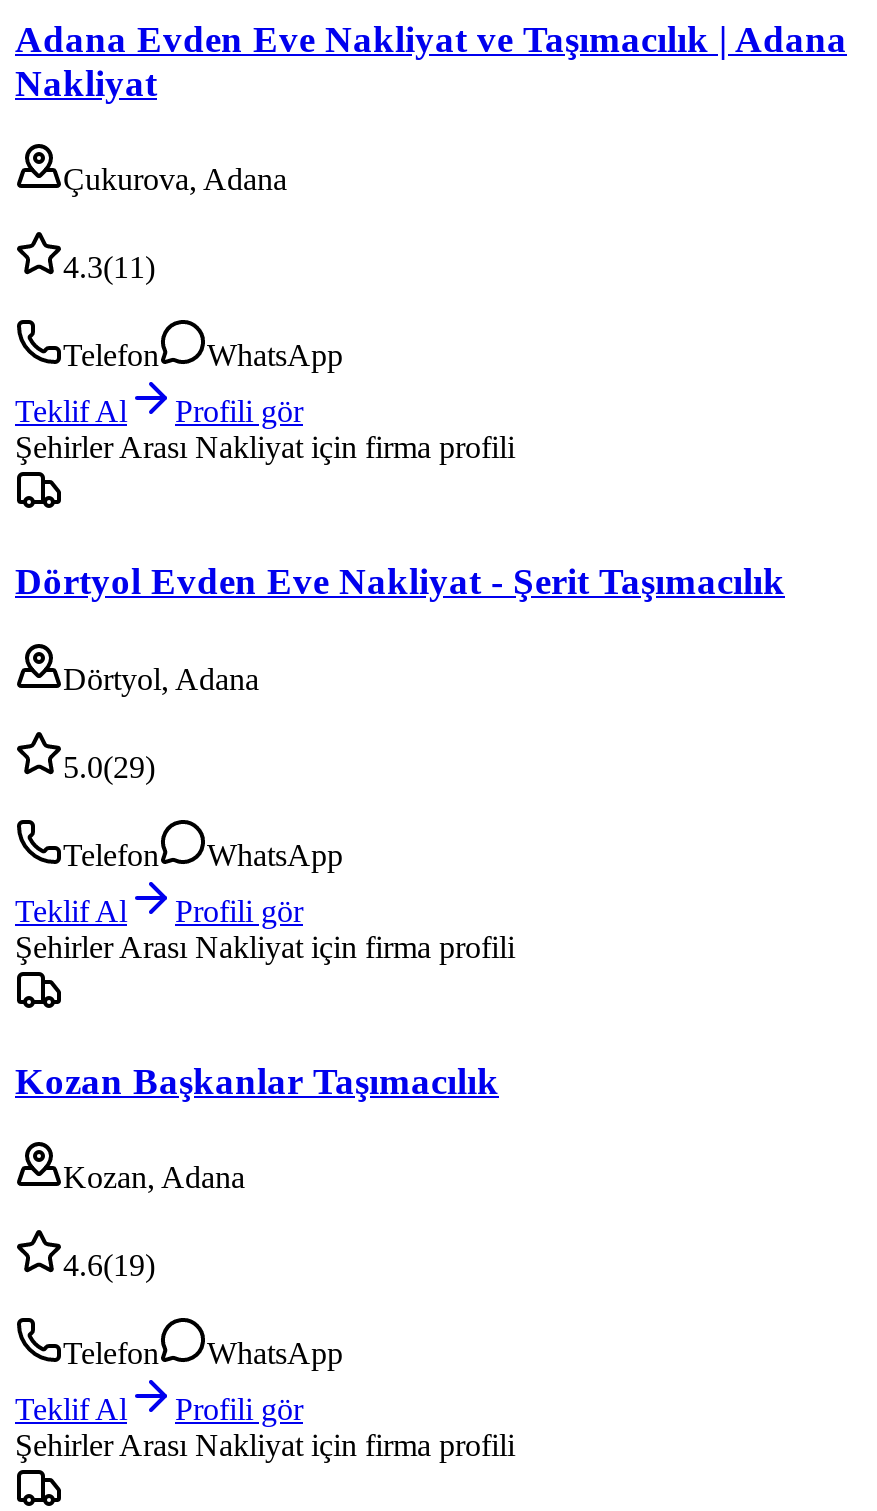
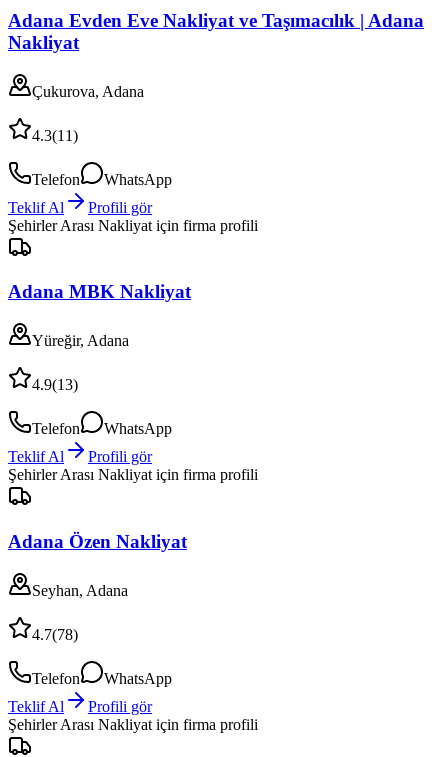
[15,561,785,603] Dörtyol Evden Eve Nakliyat - Şerit Taşımacılık -> [8,281,191,302] Adana MBK Nakliyat
[63,662,259,696] Dörtyol, Adana -> [32,332,129,349] Yüreğir, Adana
[63,750,155,784] 5.0(29) -> [32,376,78,393] 4.9(13)
[15,1060,499,1102] Kozan Başkanlar Taşımacılık -> [8,531,187,552] Adana Özen Nakliyat
[63,1161,245,1195] Kozan, Adana -> [32,582,128,599] Seyhan, Adana
[63,1249,155,1283] 4.6(19) -> [32,626,78,643] 4.7(78)

